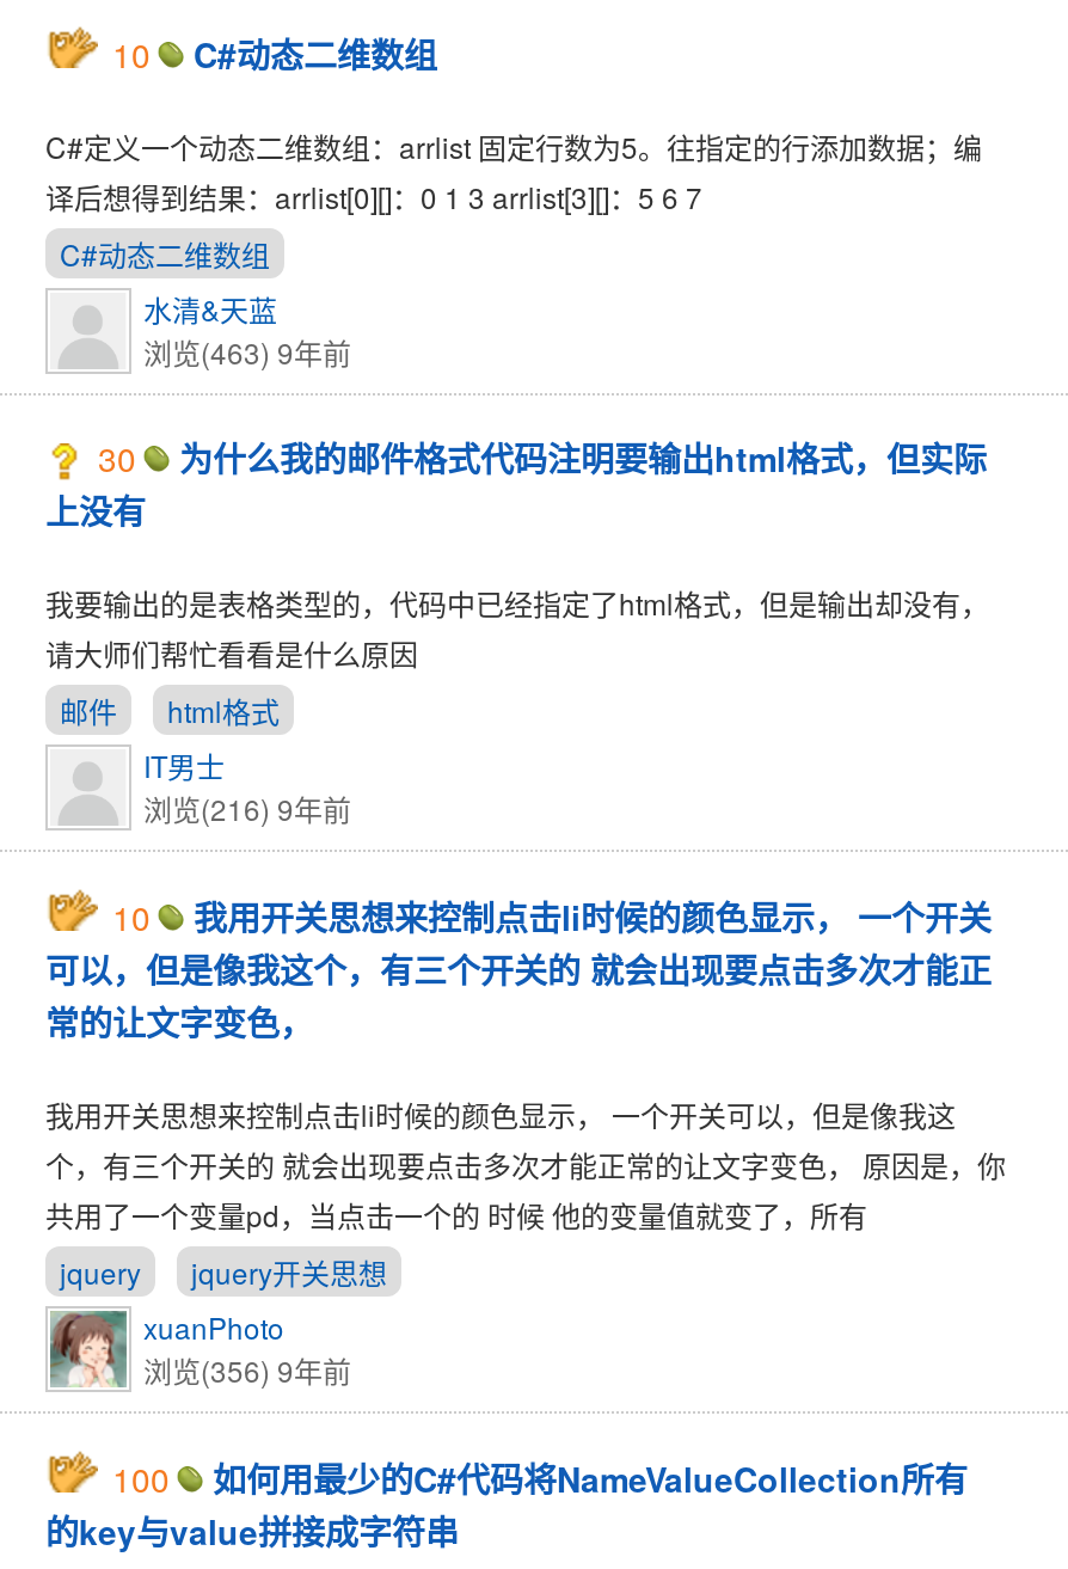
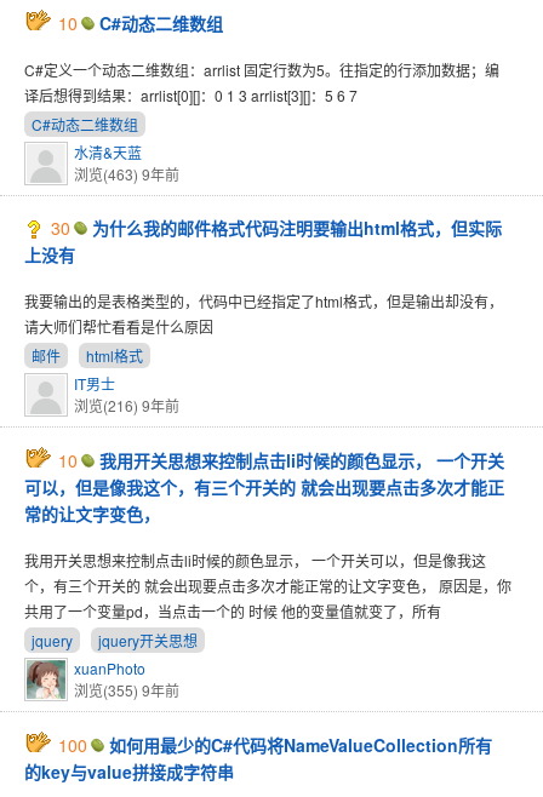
[143,1349,351,1390] 浏览(356) 9年前 -> [74,680,179,700] 浏览(355) 9年前

